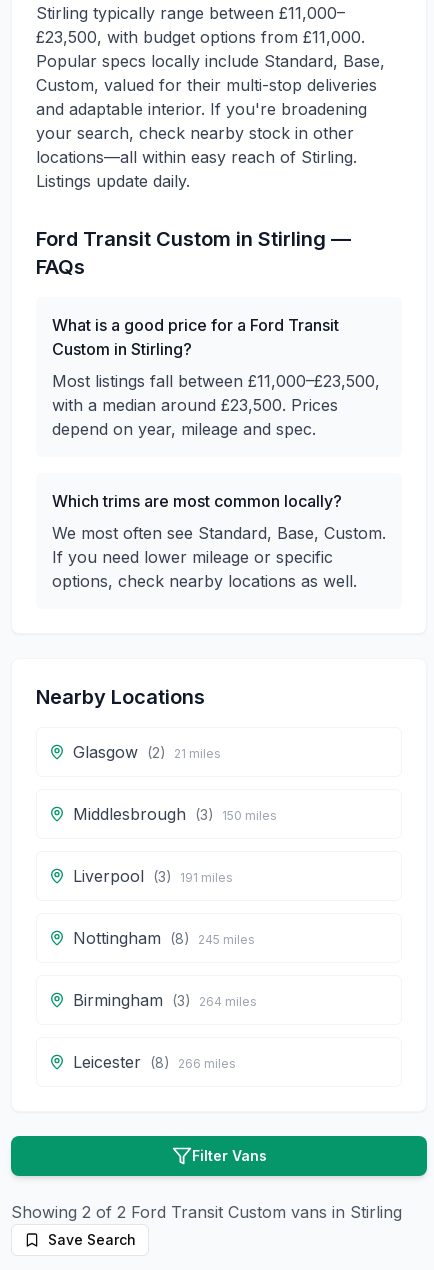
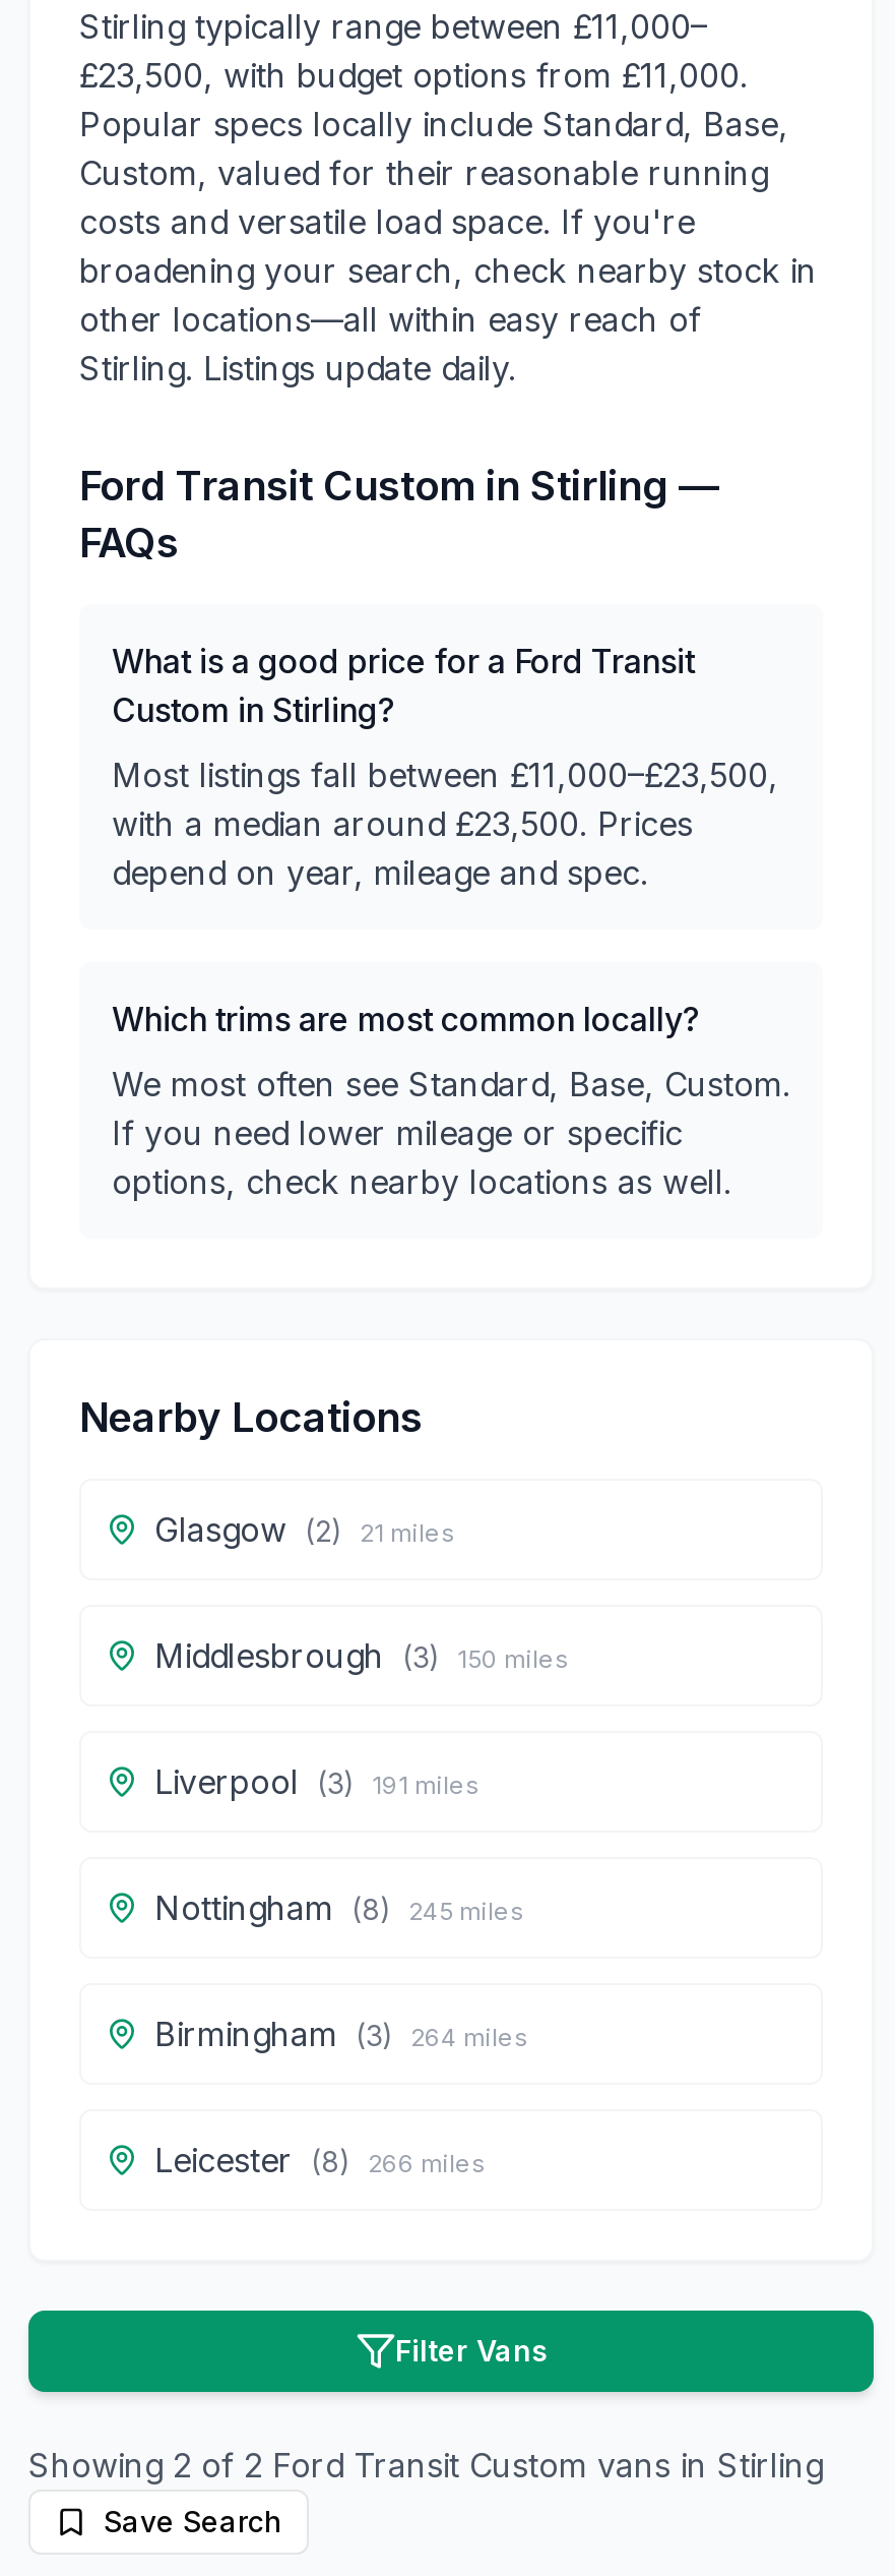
[36,75,377,191] Custom, valued for their multi-stop deliveries | and adaptable interior. If you're broadening | your search, check nearby stock in other | locations—all within easy reach of Stirling. | Listings update daily. -> [79,153,817,388] Custom, valued for their reasonable running | costs and versatile load space. If you're | broadening your search, check nearby stock in | other locations—all within easy reach of | Stirling. Listings update daily.

